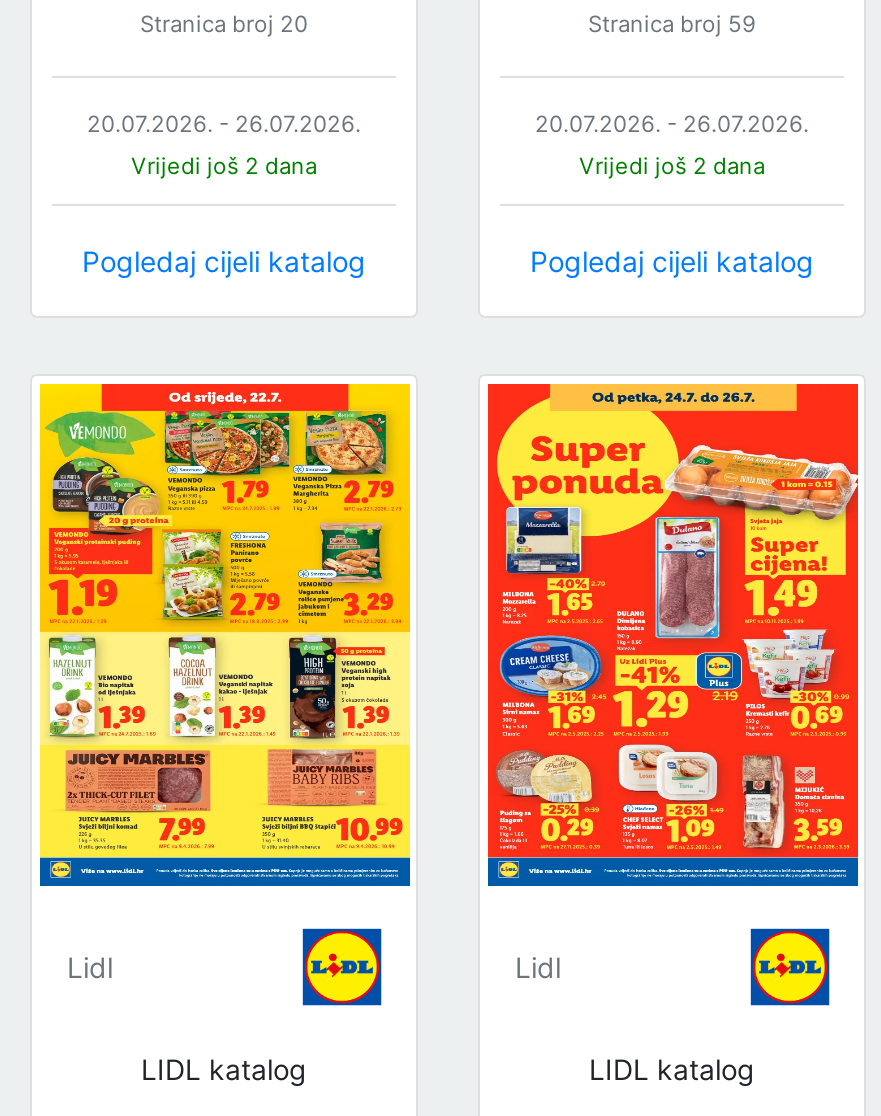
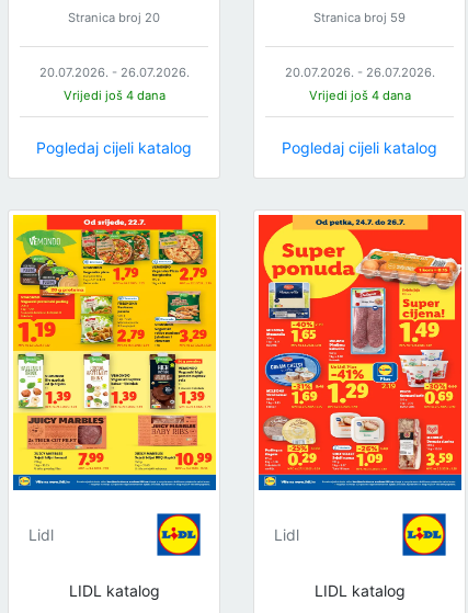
[131,151,317,179] Vrijedi još 2 dana -> [63,87,165,103] Vrijedi još 4 dana
[579,151,765,179] Vrijedi još 2 dana -> [309,87,410,103] Vrijedi još 4 dana

